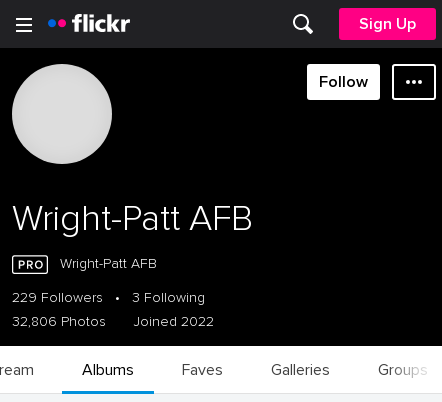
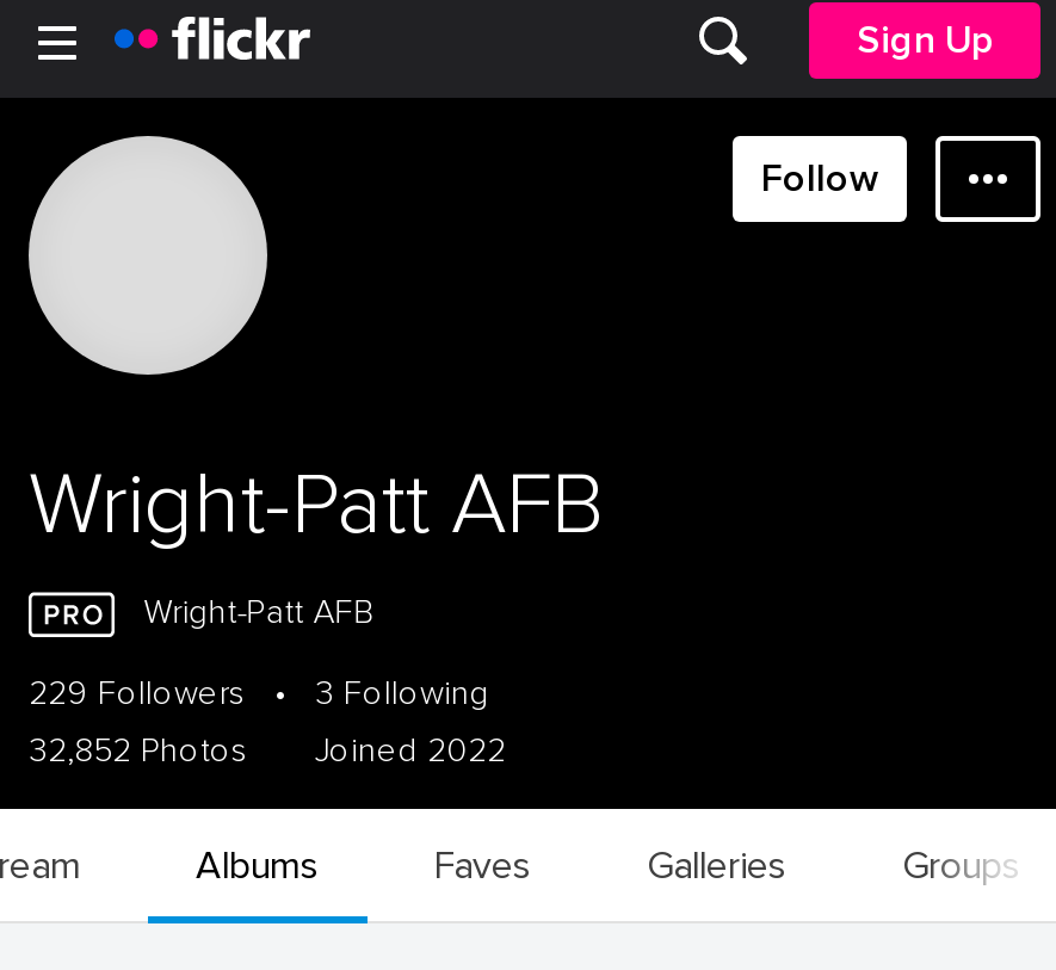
[12,313,214,330] 32,806 Photos Joined 2022 -> [29,730,506,771] 32,852 Photos Joined 2022

